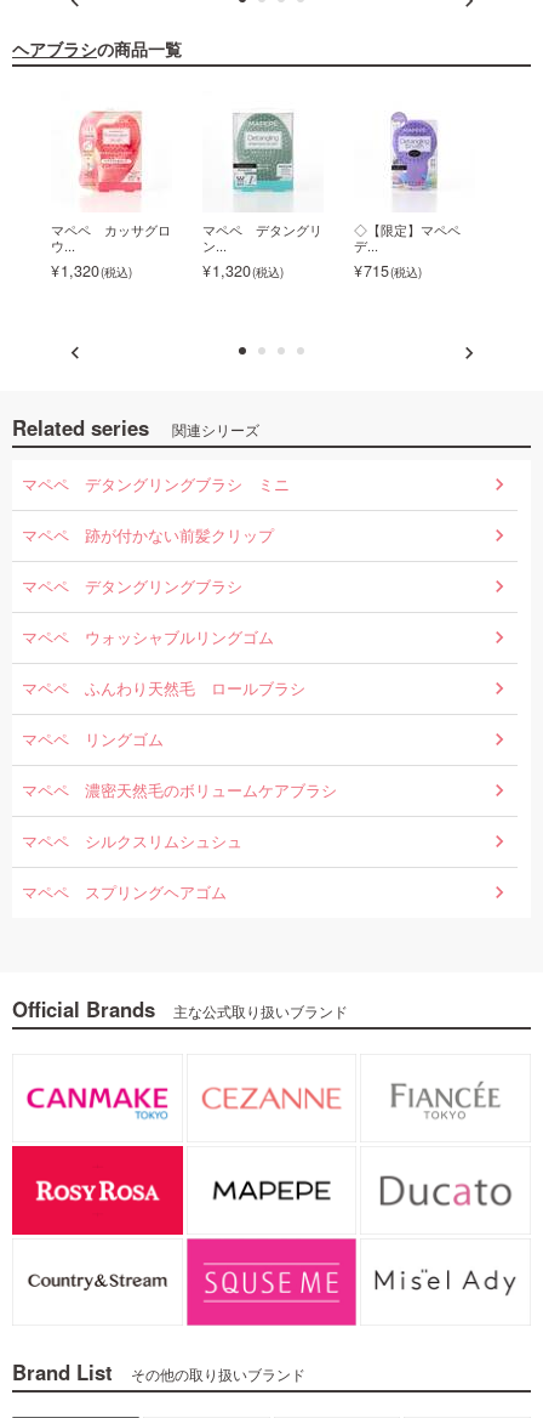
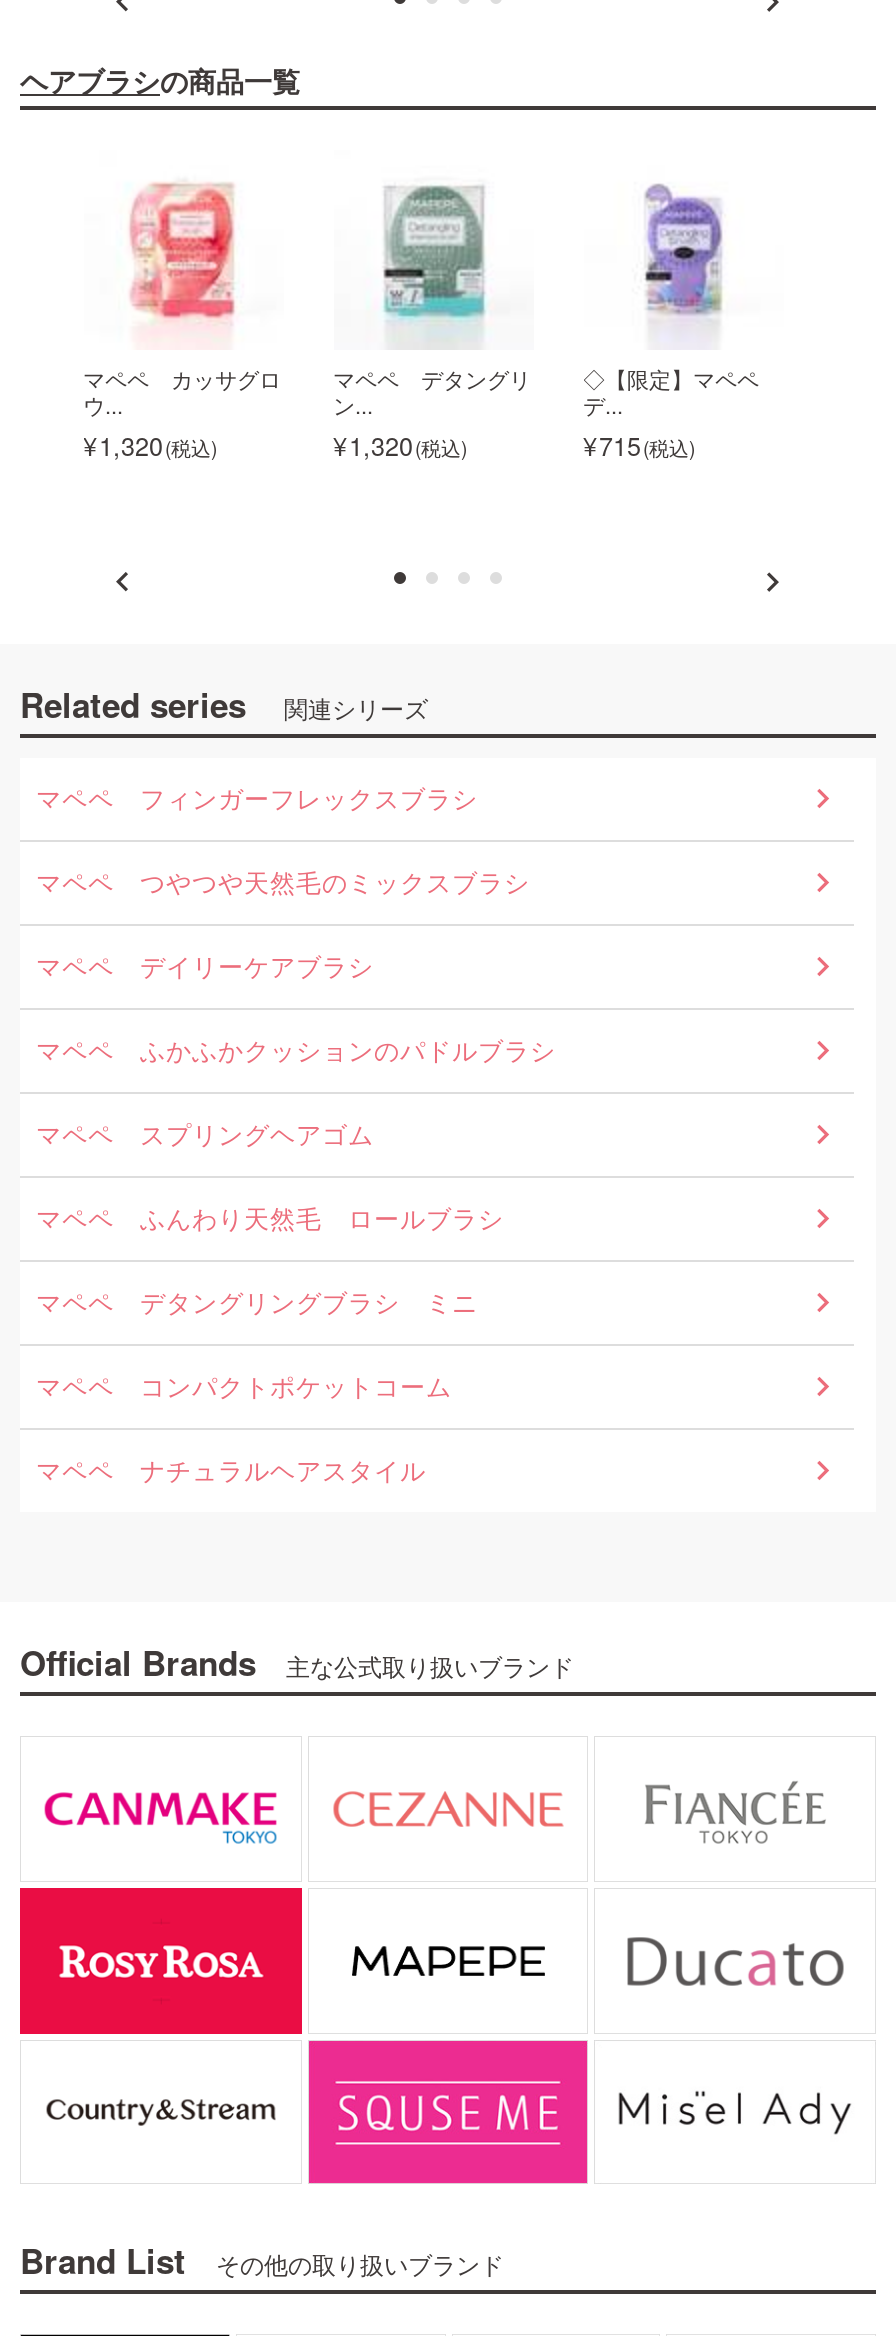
none -> [36,780,556,1068] マペペ フィンガーフレックスブラシ | マペペ つやつや天然毛のミックスブラシ | マペペ デイリーケアブラシ | マペペ ふかふかクッションのパドルブラシ
moved [22,473,290,495] -> [36,1284,478,1320]: マペペ デタングリングブラシ ミニ
[22,524,337,852] マペペ 跡が付かない前髪クリップ | マペペ デタングリングブラシ | マペペ ウォッシャブルリングゴム | マペペ リングゴム | マペペ 濃密天然毛のボリュームケアブラシ | マペペ シルクスリムシュシュ -> [36,1368,452,1488] マペペ コンパクトポケットコーム | マペペ ナチュラルヘアスタイル
moved [22,677,305,699] -> [36,1200,504,1236]: マペペ ふんわり天然毛 ロールブラシ
moved [22,881,227,903] -> [36,1116,374,1152]: マペペ スプリングヘアゴム

